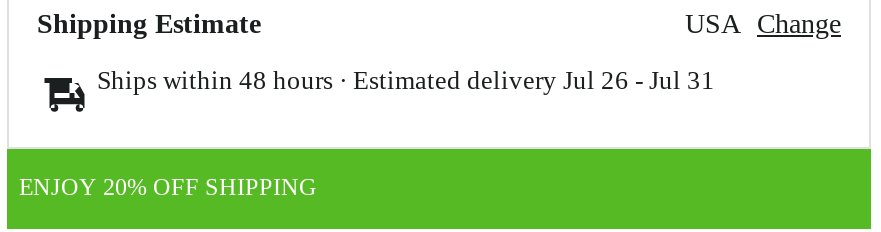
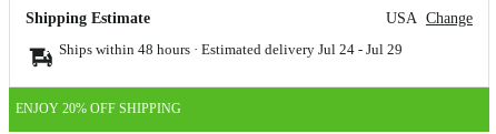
[97,65,715,95] Ships within 48 hours · Estimated delivery Jul 26 - Jul 31 -> [59,41,403,57] Ships within 48 hours · Estimated delivery Jul 24 - Jul 29

